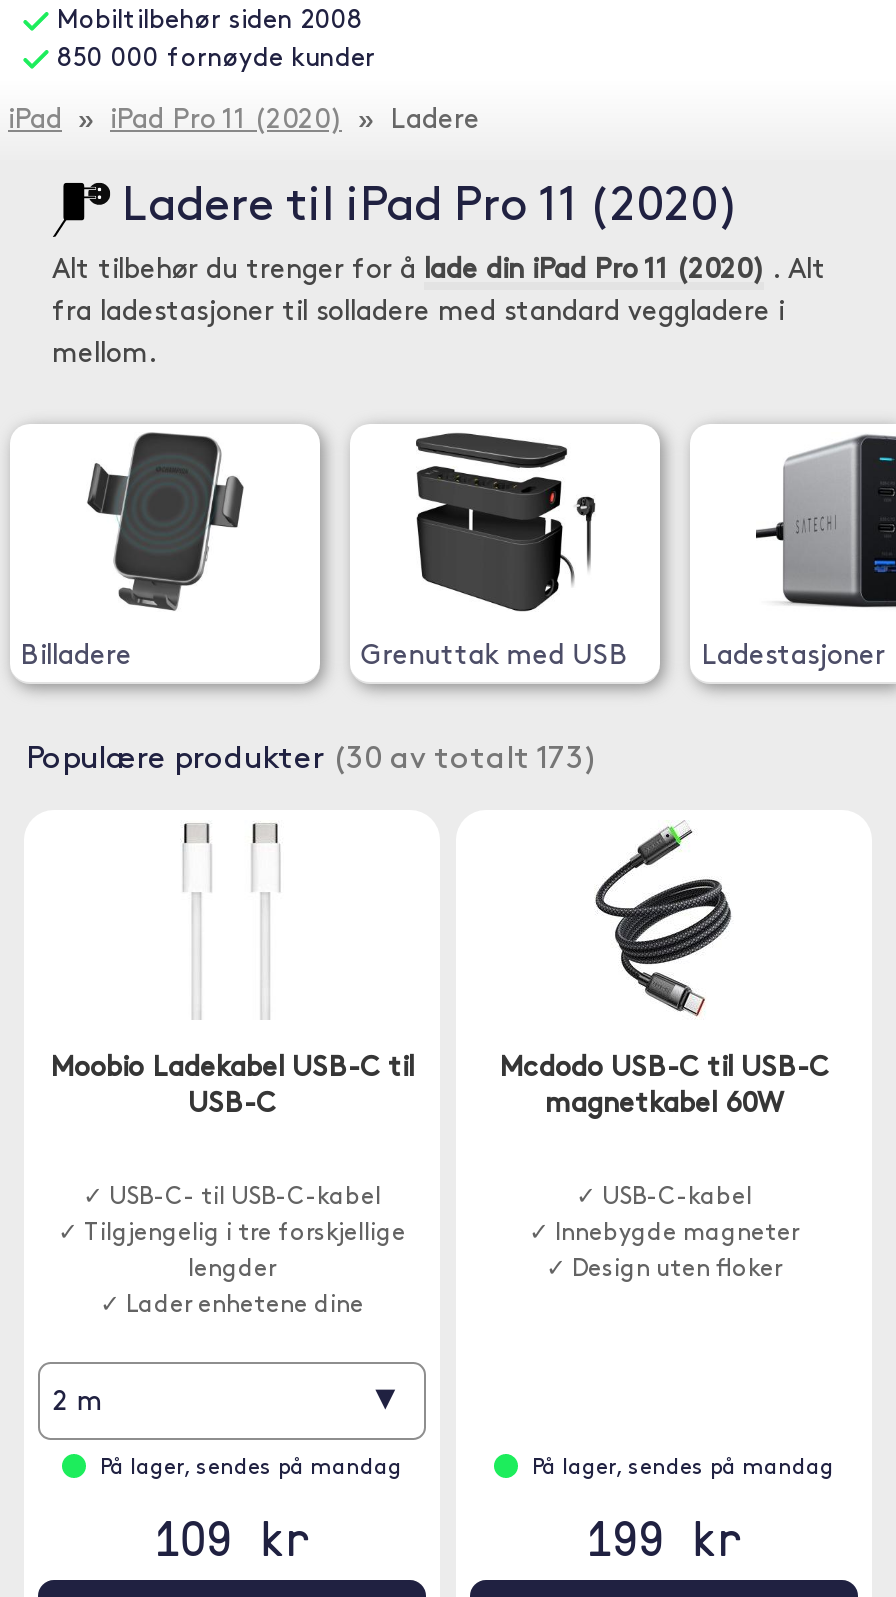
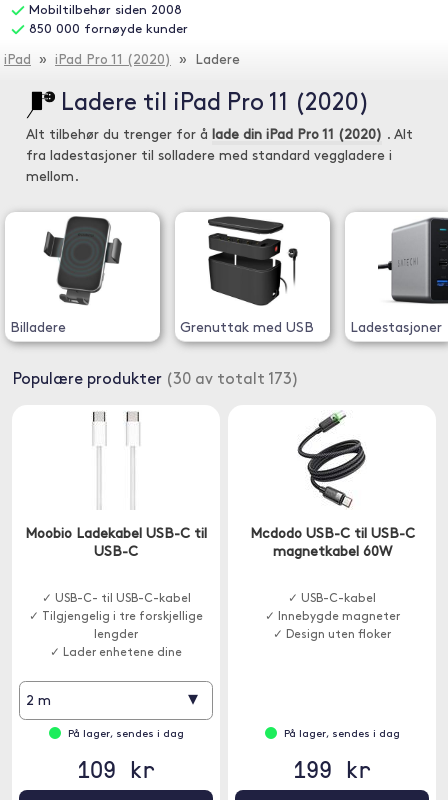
[100,1458,402,1480] På lager, sendes på mandag -> [67,729,183,740] På lager, sendes i dag
[532,1458,834,1480] På lager, sendes på mandag -> [283,729,399,740] På lager, sendes i dag

